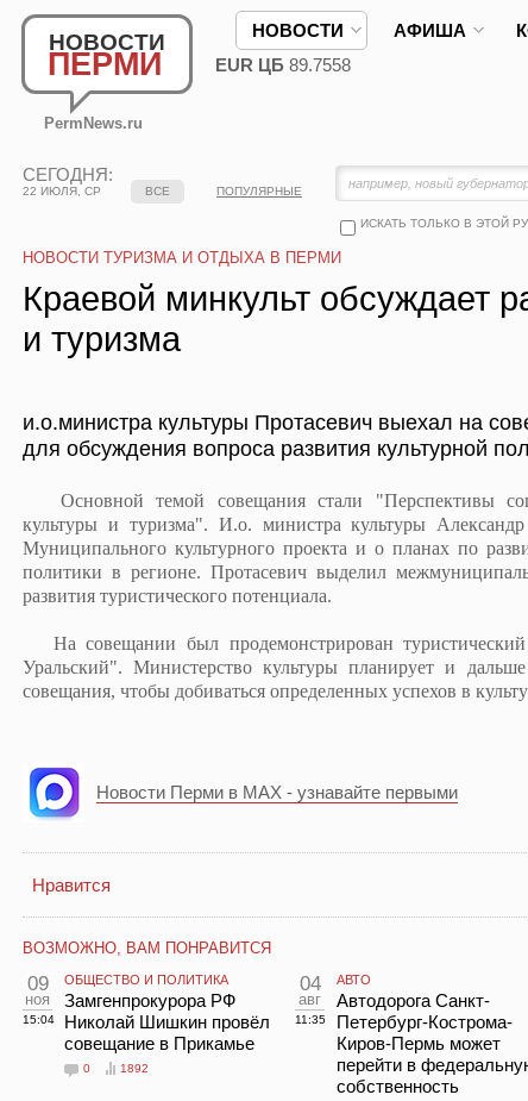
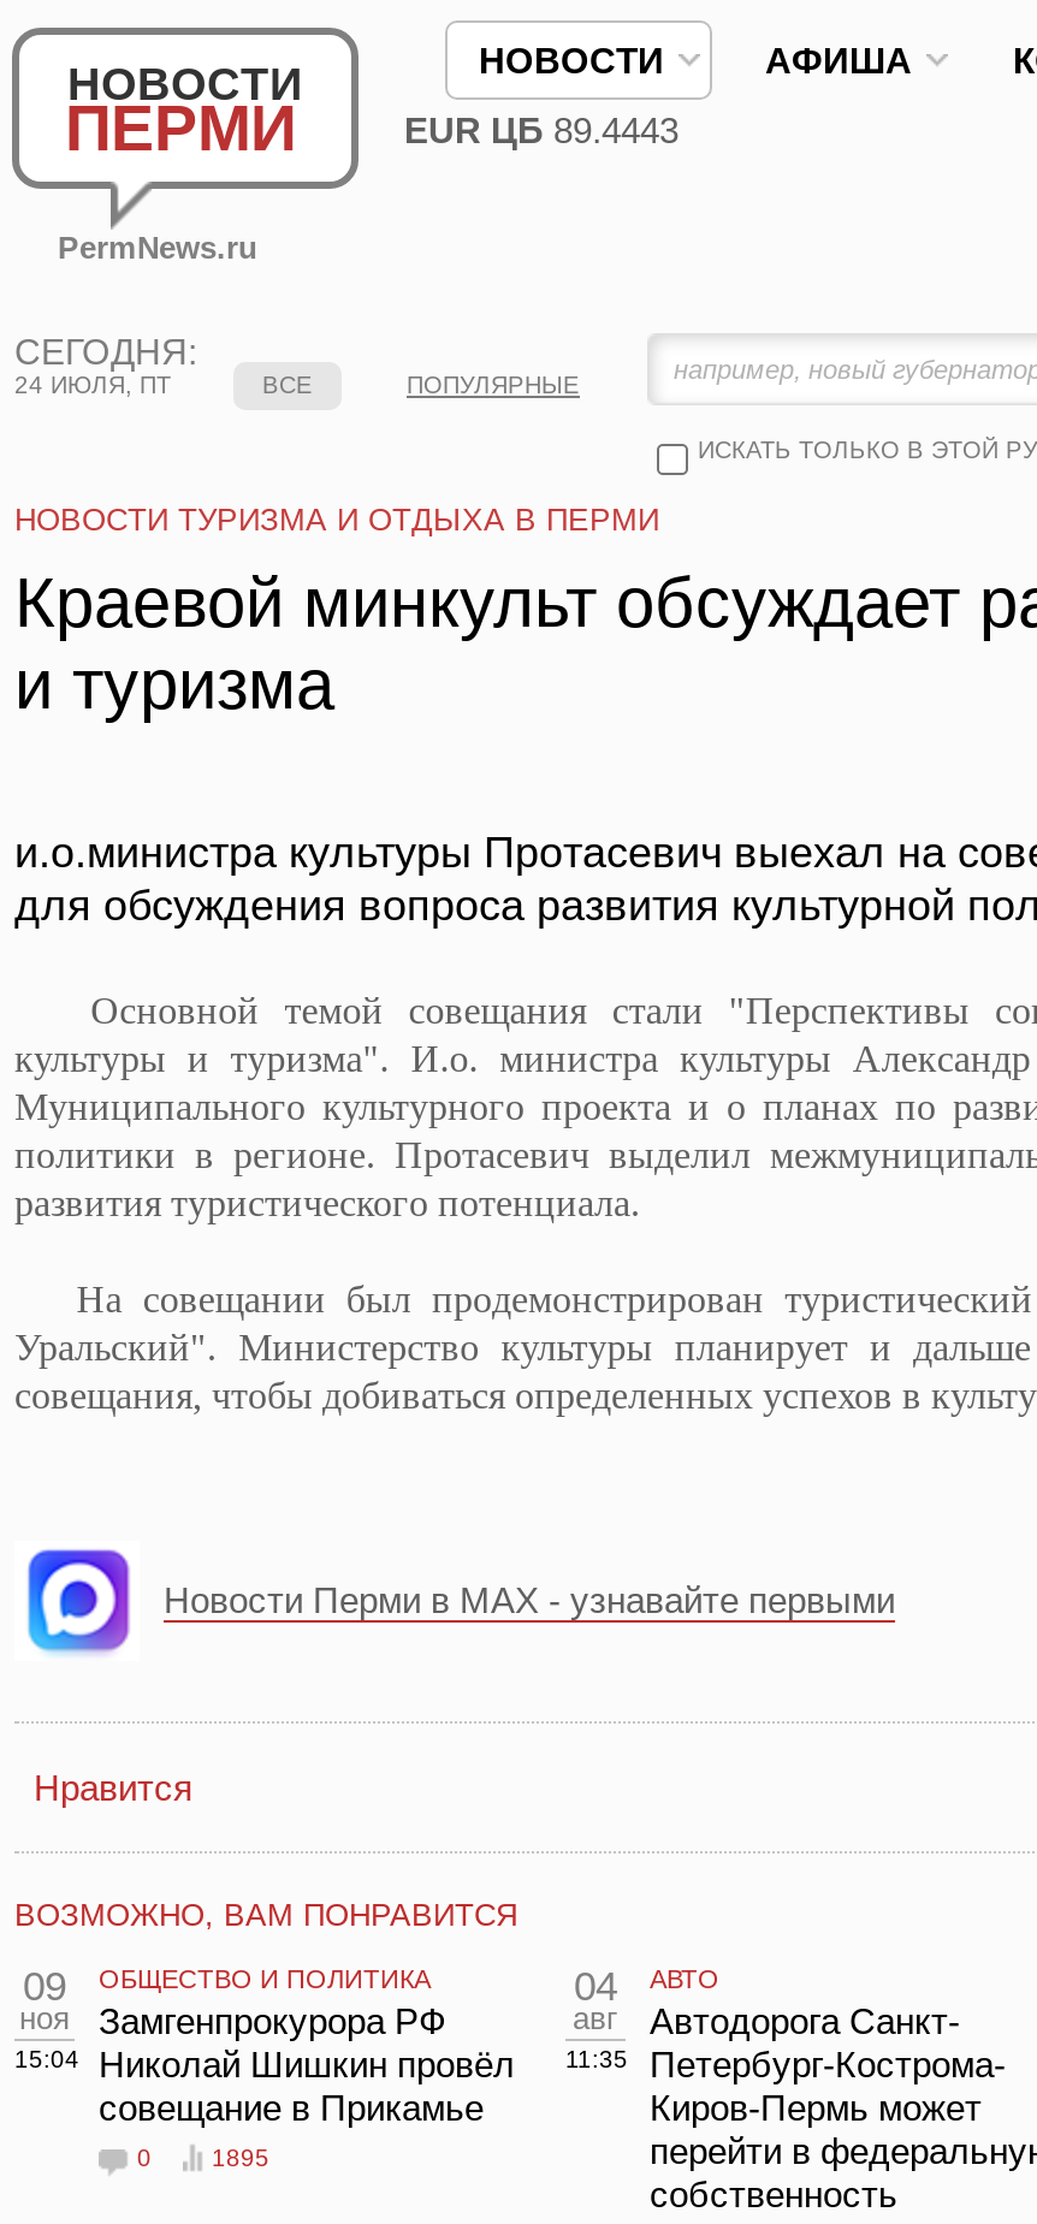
[215,55,351,75] EUR ЦБ 89.7558 -> [404,109,679,150] EUR ЦБ 89.4443
[23,184,101,198] 22 ИЮЛЯ, СР -> [14,372,171,398] 24 ИЮЛЯ, ПТ
[120,1062,149,1075] 1892 -> [212,2145,269,2171] 1895

